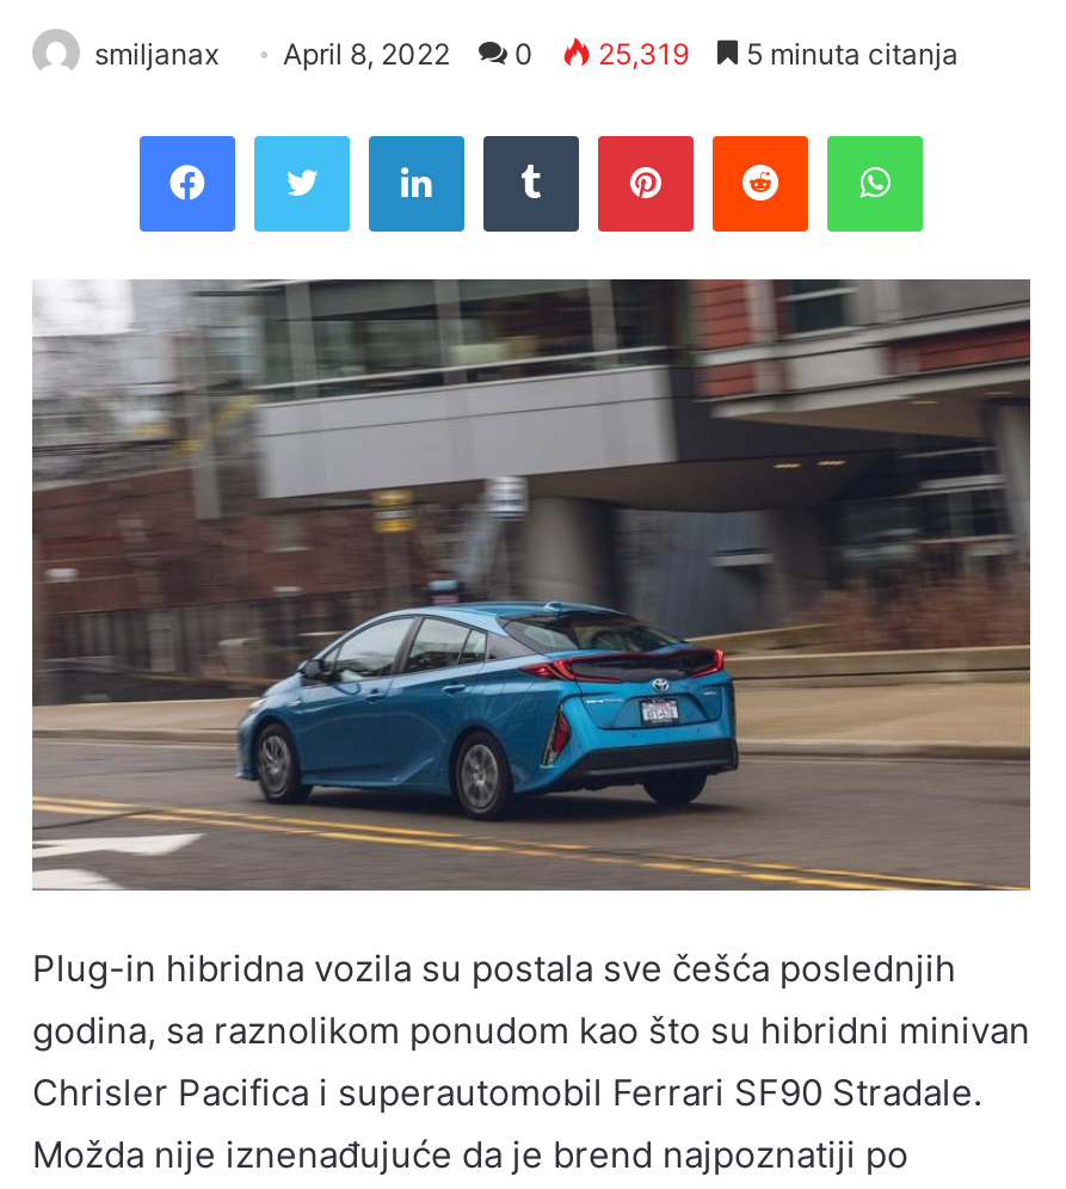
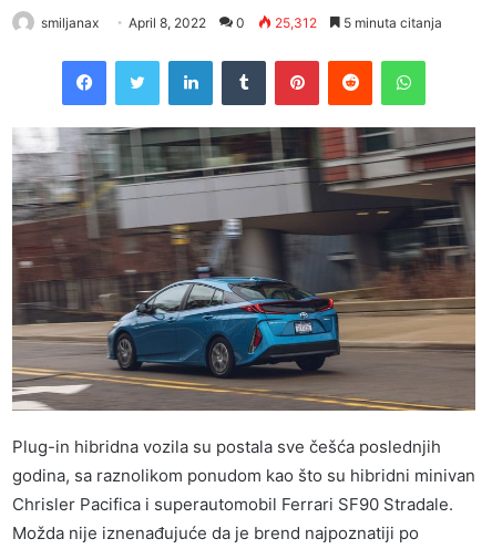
[94,37,959,72] smiljanax April 8, 2022 0 25,319 5 minuta citanja -> [41,15,442,31] smiljanax April 8, 2022 0 25,312 5 minuta citanja

